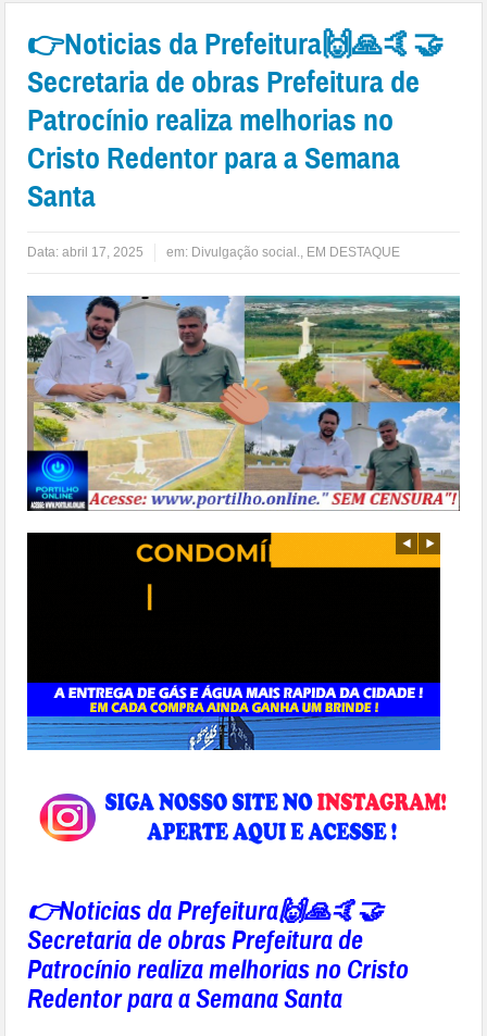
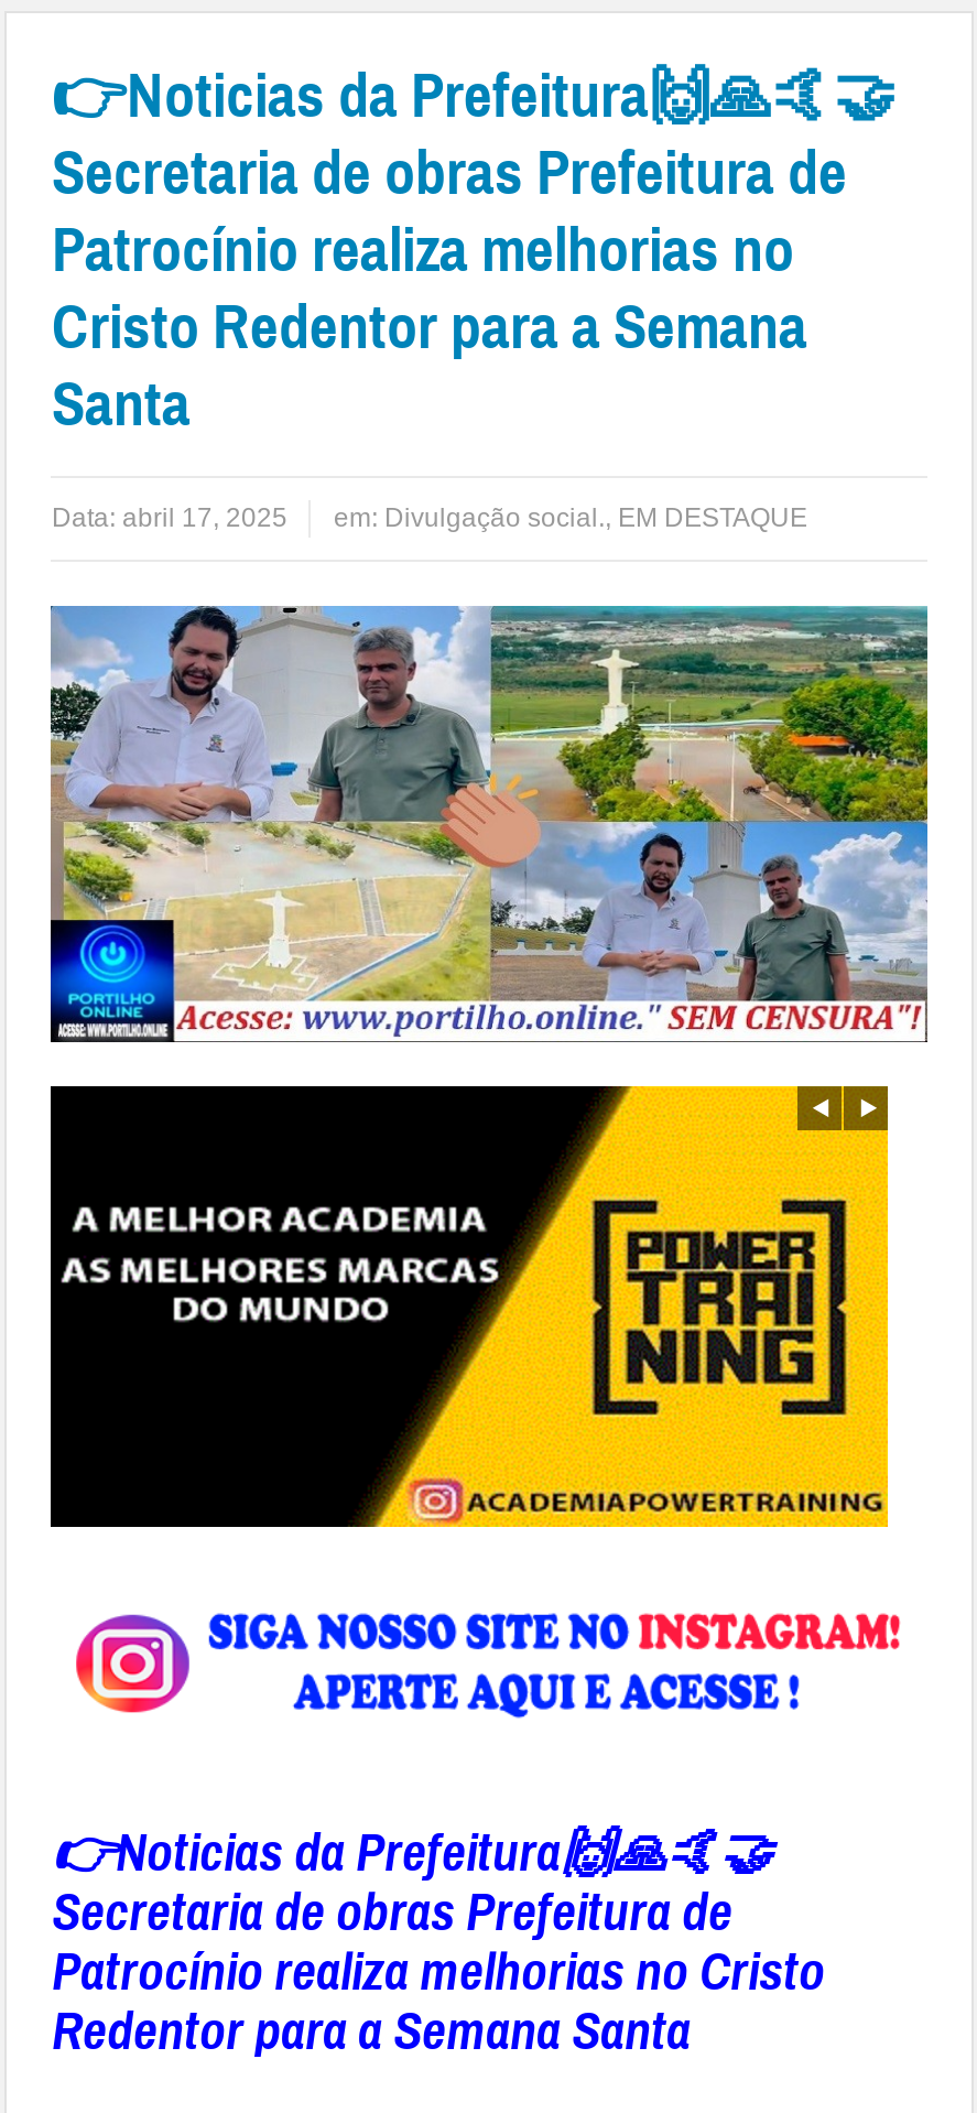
[26,532,441,751] [image] -> [48,1084,890,1529] [image]

